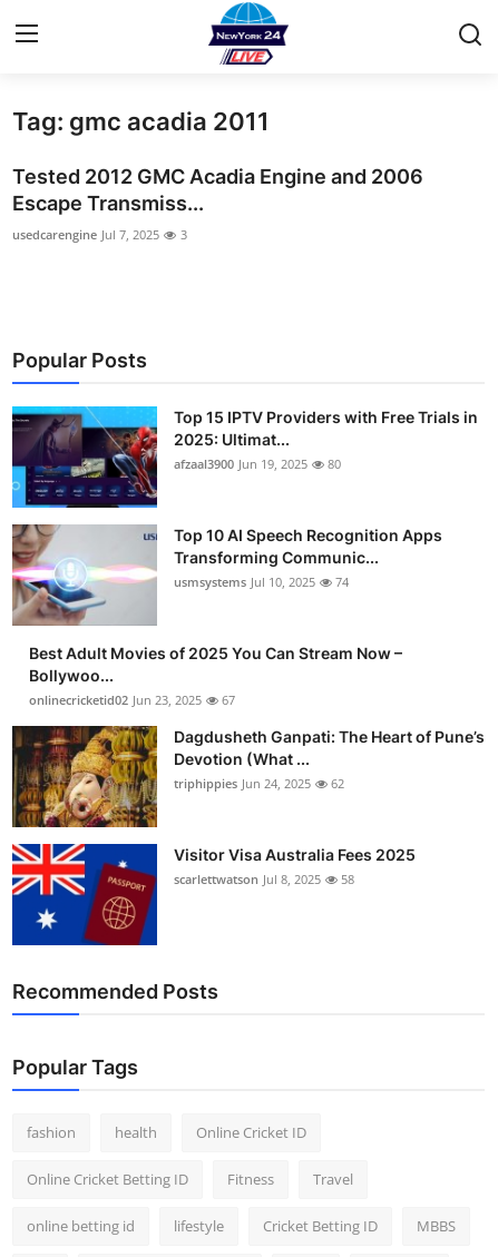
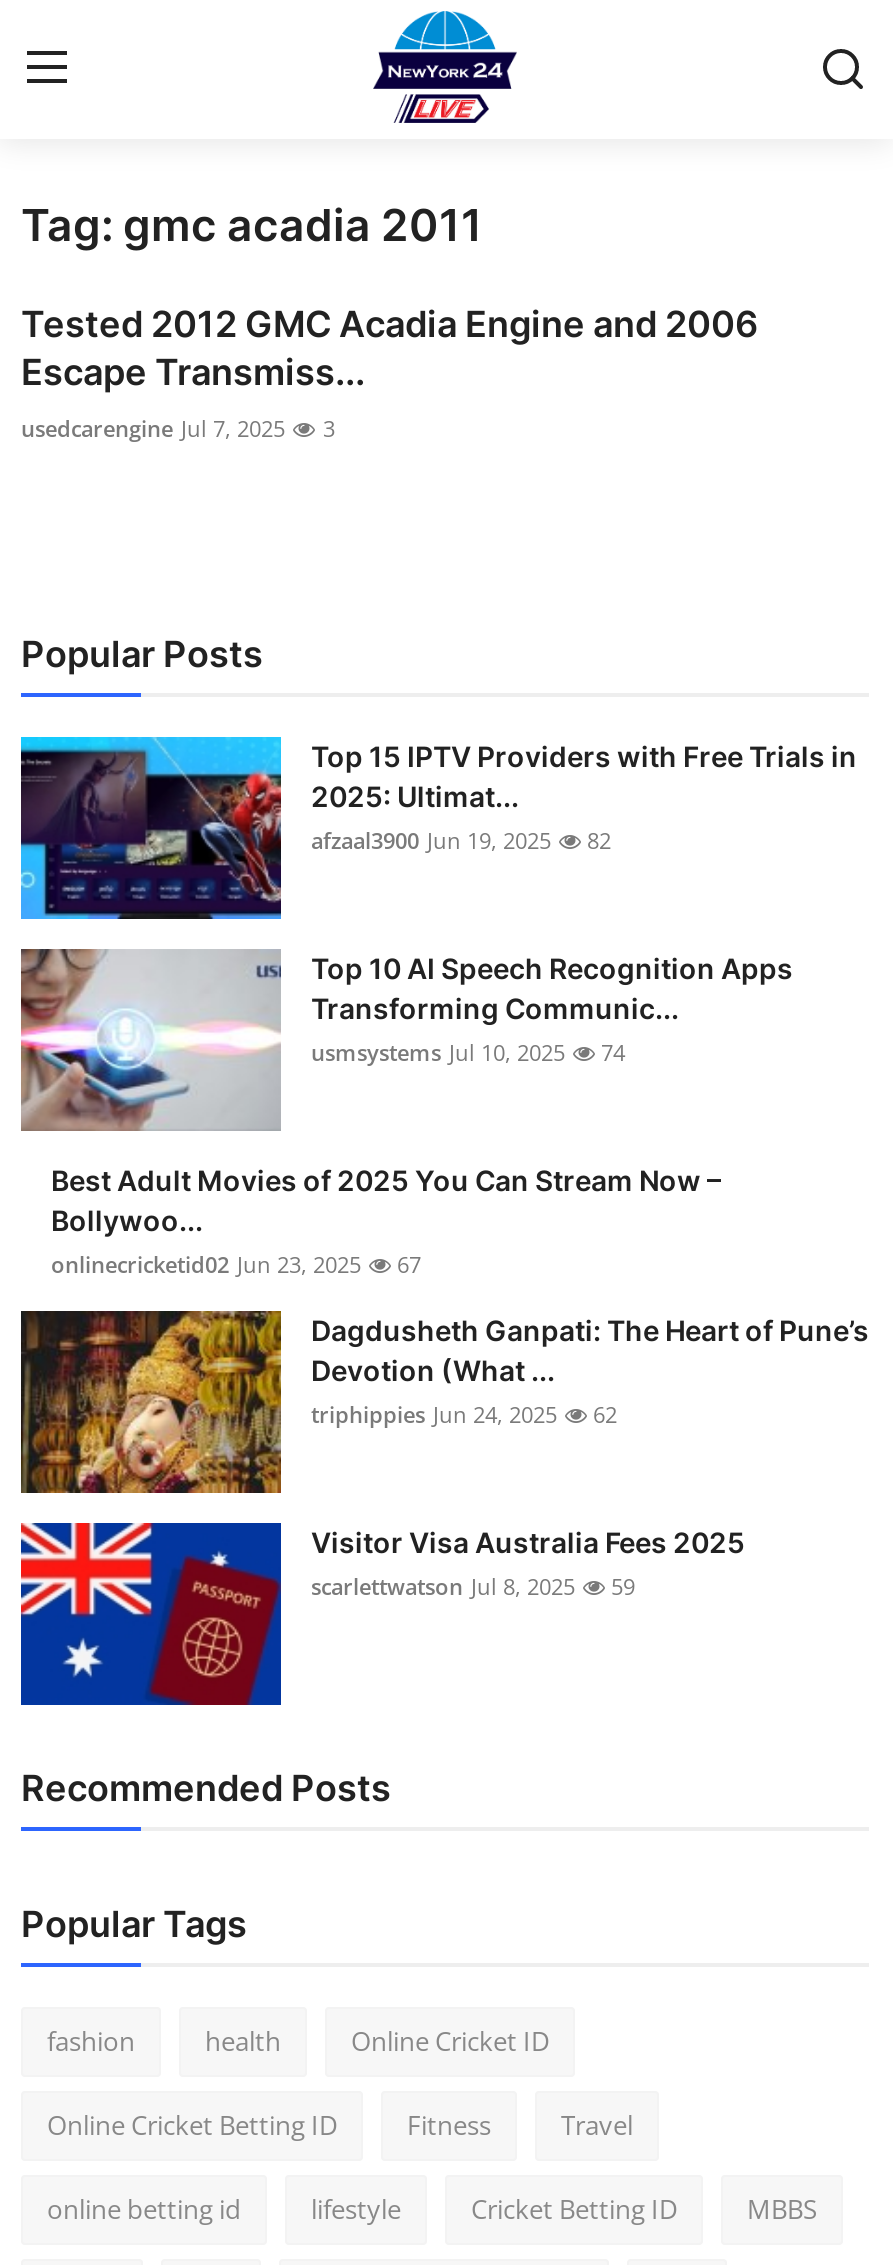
[174,455,341,472] afzaal3900 Jun 19, 2025 80 -> [311,825,611,855] afzaal3900 Jun 19, 2025 82
[174,871,354,887] scarlettwatson Jul 8, 2025 58 -> [311,1571,635,1601] scarlettwatson Jul 8, 2025 59

